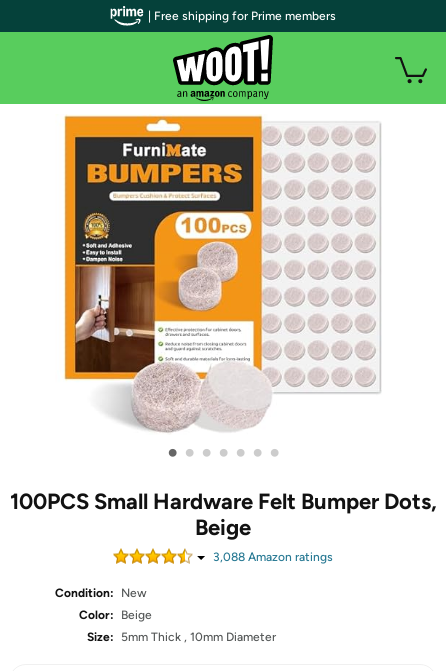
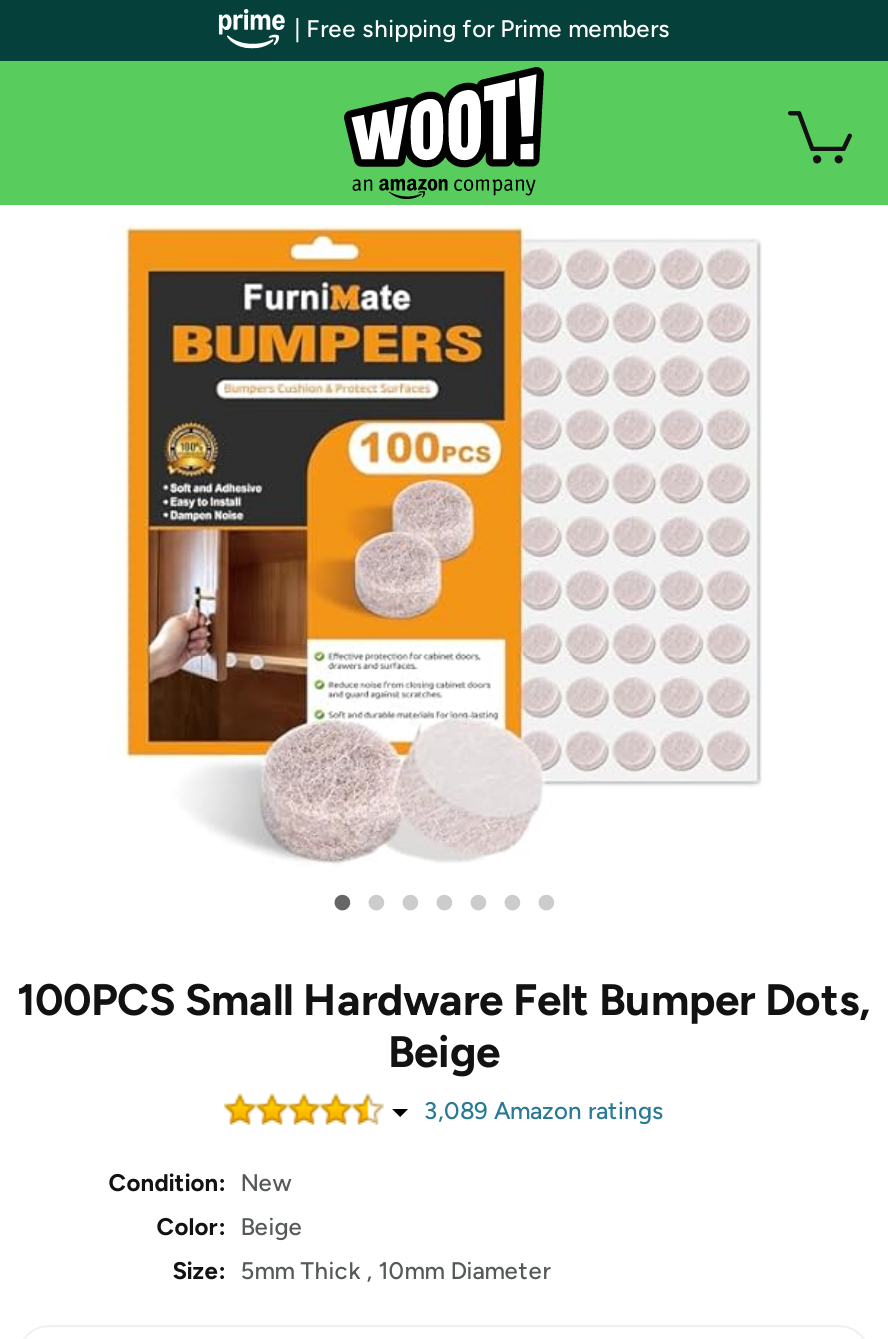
[213,550,333,564] 3,088 Amazon ratings -> [424,1097,664,1125] 3,089 Amazon ratings

